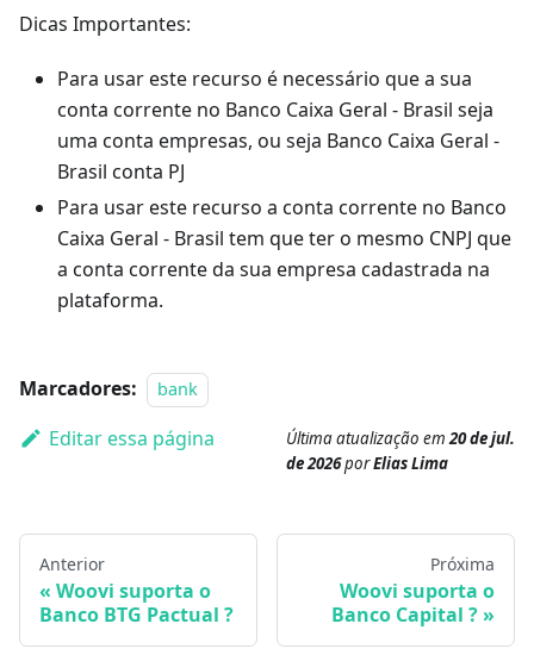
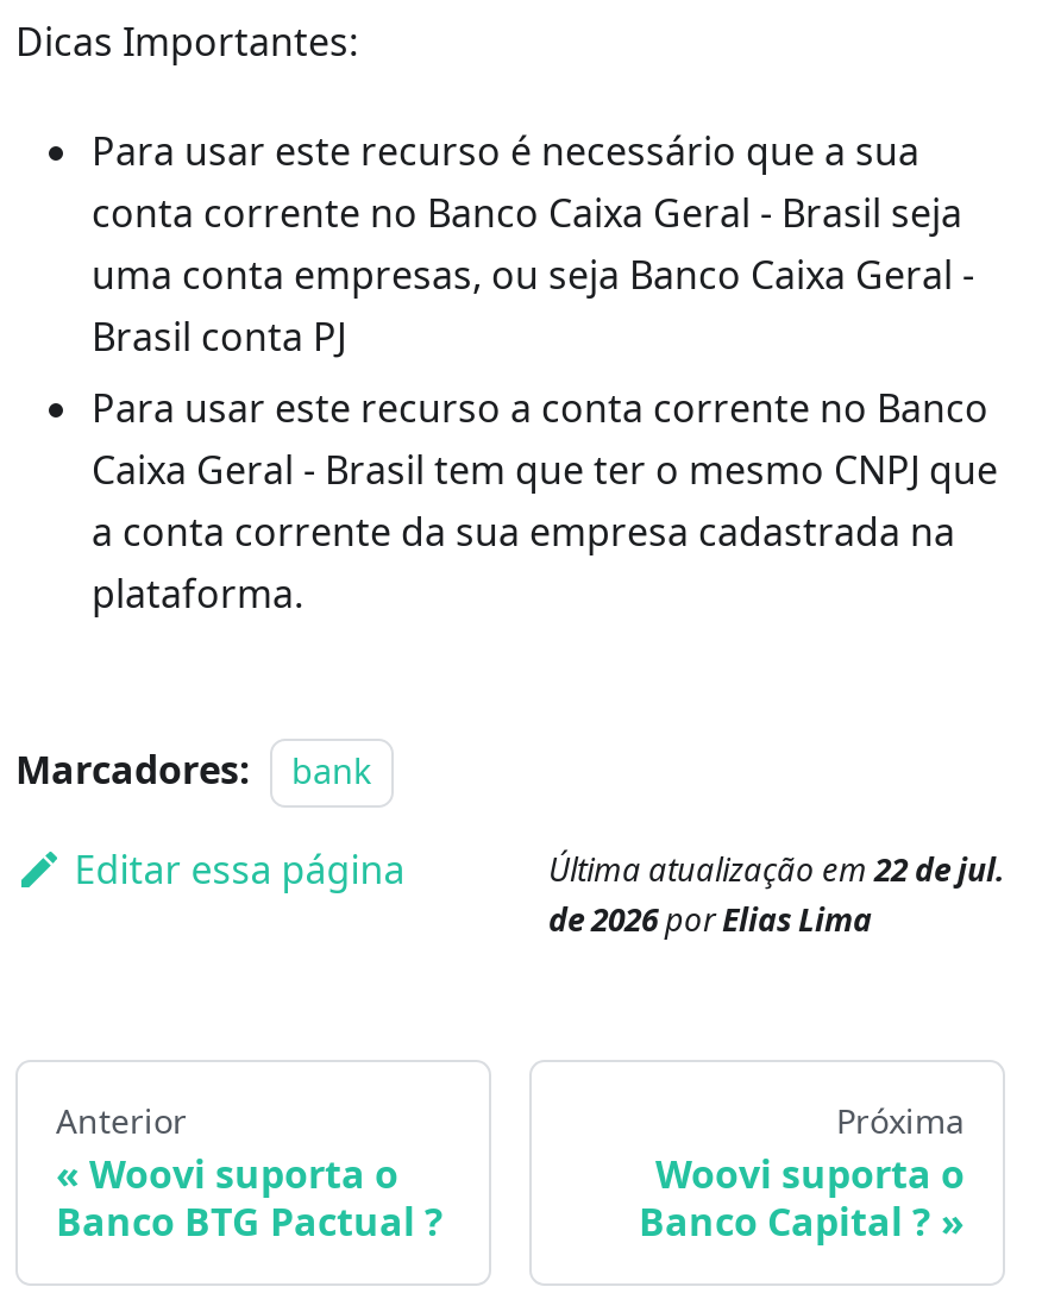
[286,428,515,449] Última atualização em 20 de jul. -> [548,849,1005,892] Última atualização em 22 de jul.

